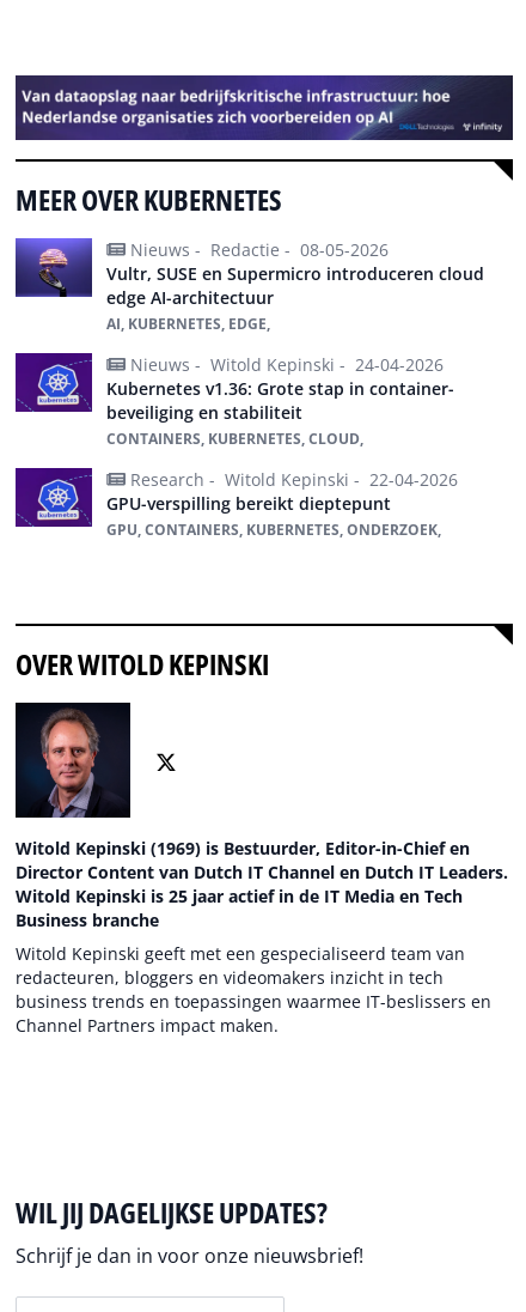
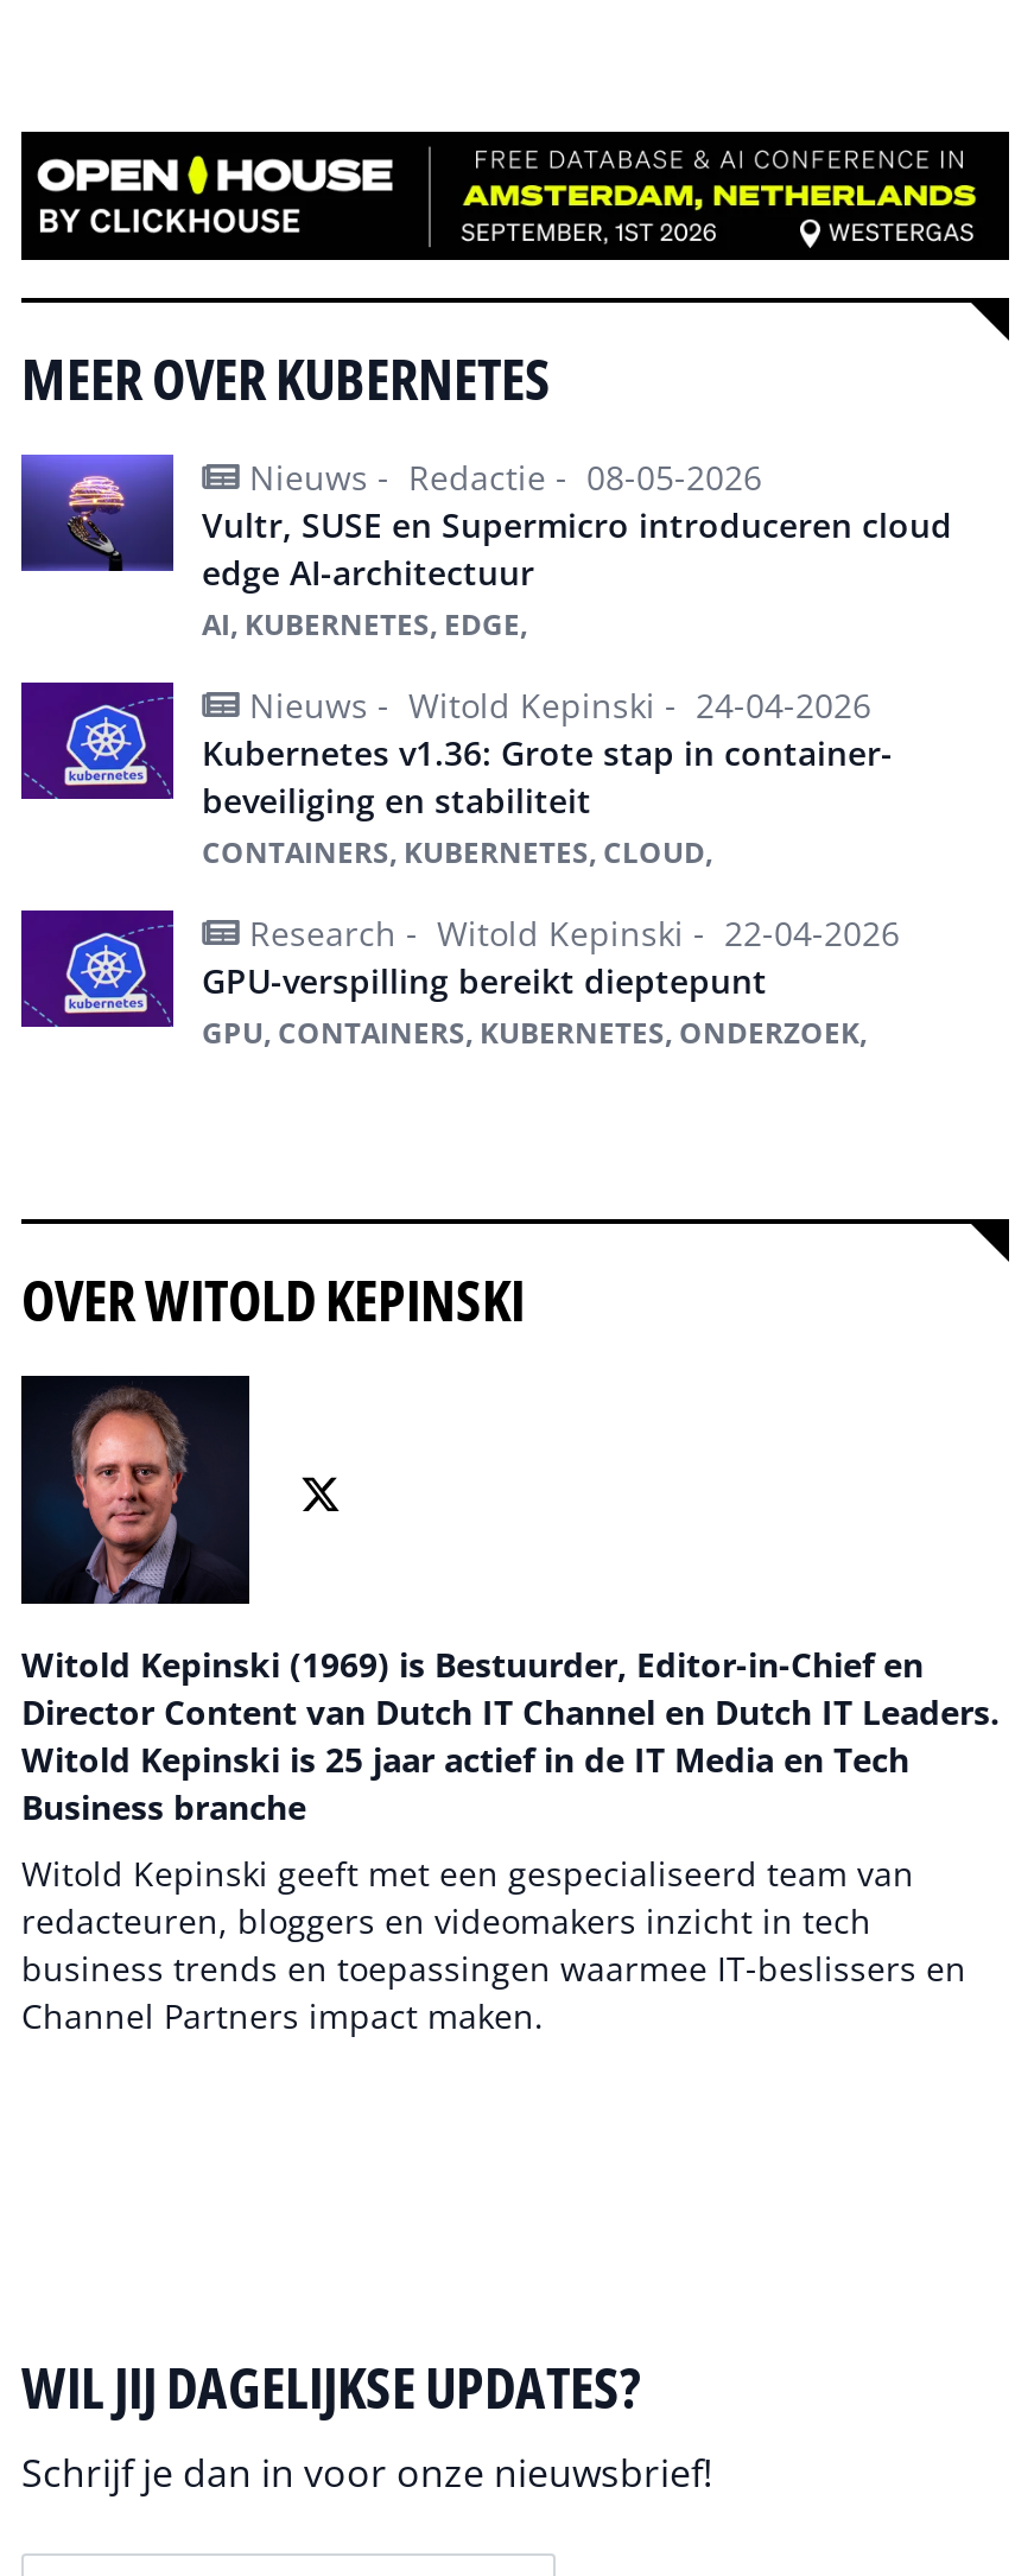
[16,74,513,141] [image] -> [24,129,1009,262] [image]

